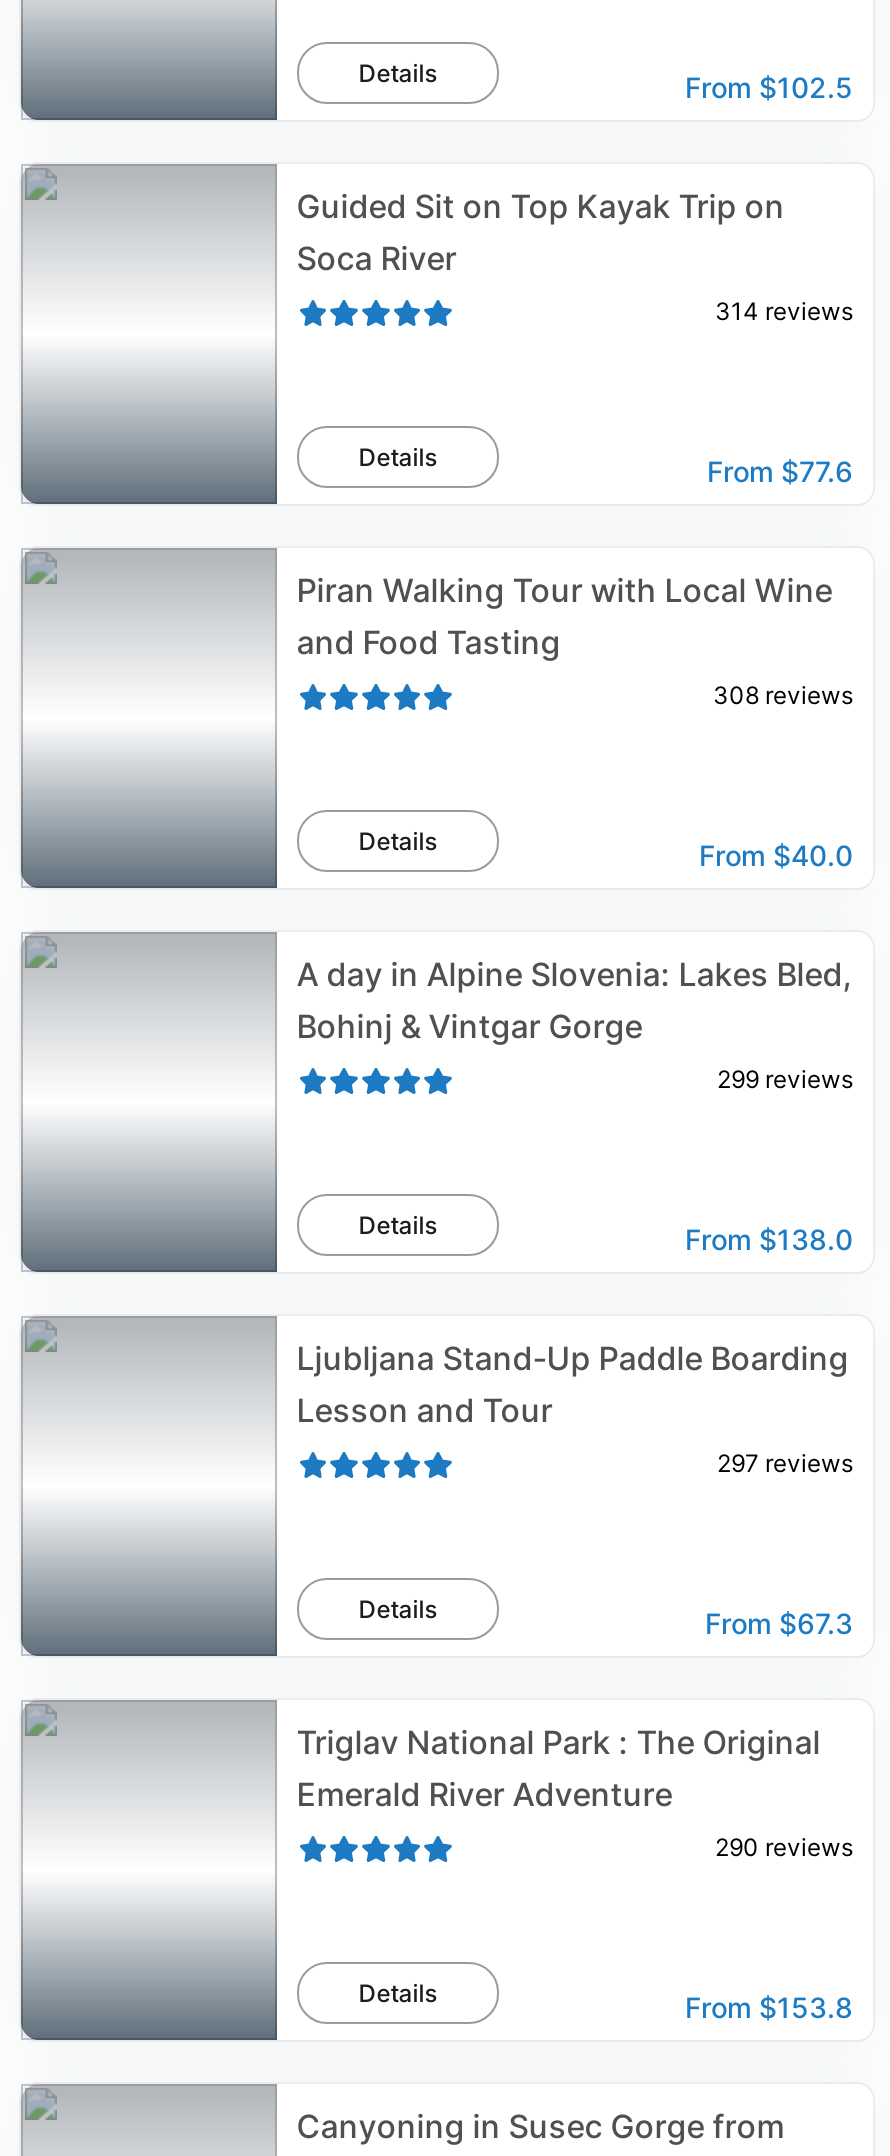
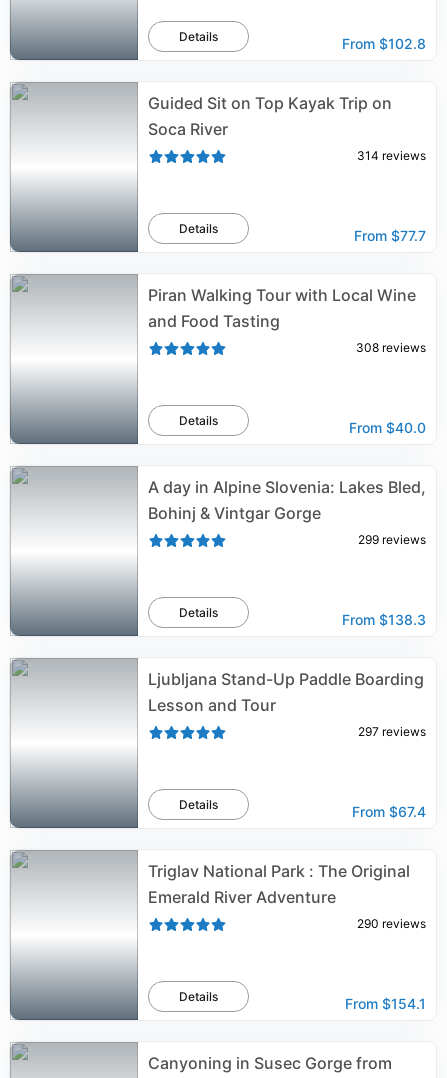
[685,70,853,104] From $102.5 -> [342,35,426,52] From $102.8
[707,454,853,488] From $77.6 -> [354,227,426,244] From $77.7
[685,1222,853,1256] From $138.0 -> [342,611,426,628] From $138.3
[705,1606,853,1640] From $67.3 -> [352,803,426,820] From $67.4
[685,1990,853,2024] From $153.8 -> [345,995,426,1012] From $154.1

